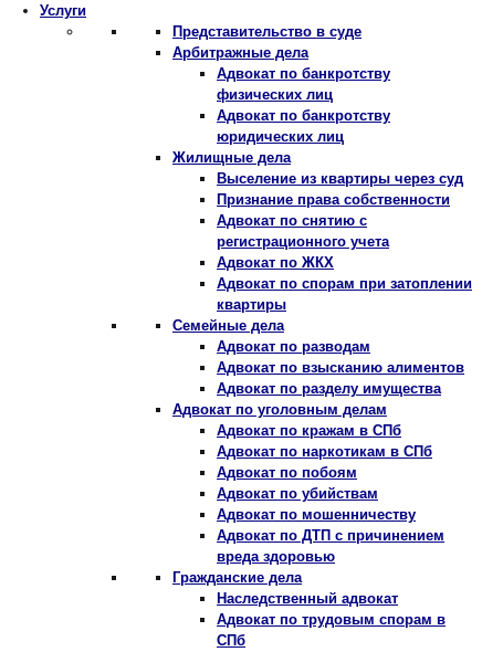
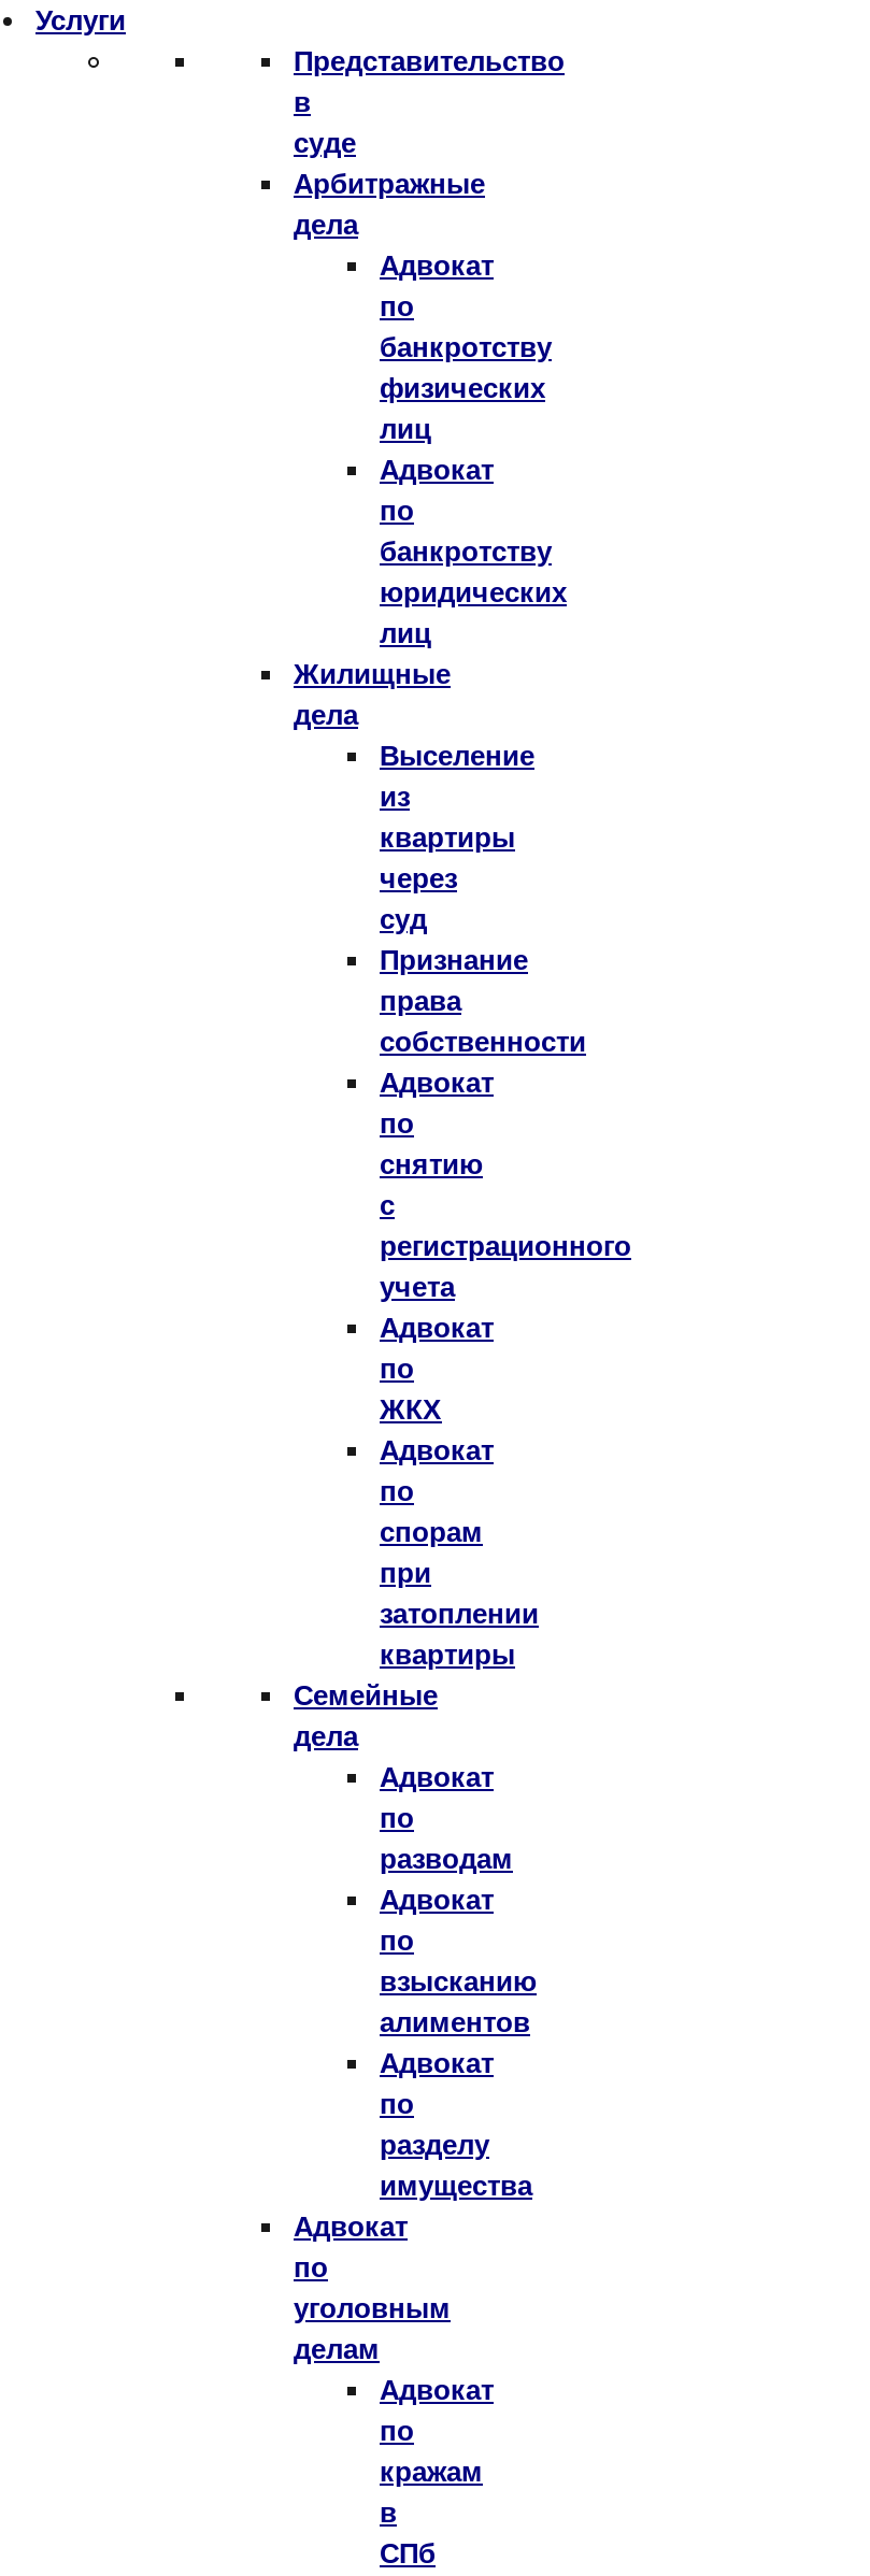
[172,23,472,292] Представительство в суде | Арбитражные дела | Адвокат по банкротству | физических лиц | Адвокат по банкротству | юридических лиц | Жилищные дела | Выселение из квартиры через суд | Признание права собственности | Адвокат по снятию с | регистрационного учета | Адвокат по ЖКХ | Адвокат по спорам при затоплении -> [294,45,567,813] Представительство | в | суде | Арбитражные | дела | Адвокат | по | банкротству | физических | лиц | Адвокат | по | банкротству | юридических | лиц | Жилищные | дела | Выселение | из
[172,317,464,628] Семейные дела | Адвокат по разводам | Адвокат по взысканию алиментов | Адвокат по разделу имущества | Адвокат по уголовным делам | Адвокат по кражам в СПб | Адвокат по наркотикам в СПб | Адвокат по побоям | Адвокат по убийствам | Адвокат по мошенничеству | Адвокат по ДТП с причинением | вреда здоровью | Гражданские дела | Наследственный адвокат | Адвокат по трудовым спорам в -> [294,862,631,2529] через | суд | Признание | права | собственности | Адвокат | по | снятию | с | регистрационного | учета | Адвокат | по | ЖКХ | Адвокат | по | спорам | при | затоплении | квартиры | Семейные | дела | Адвокат | по | разводам | Адвокат | по | взысканию | алиментов | Адвокат | по | разделу | имущества | Адвокат | по | уголовным | делам | Адвокат | по | кражам | в

